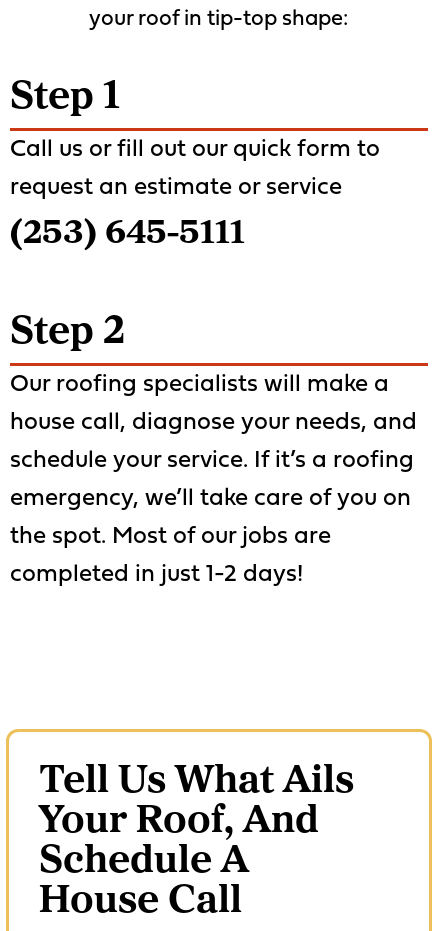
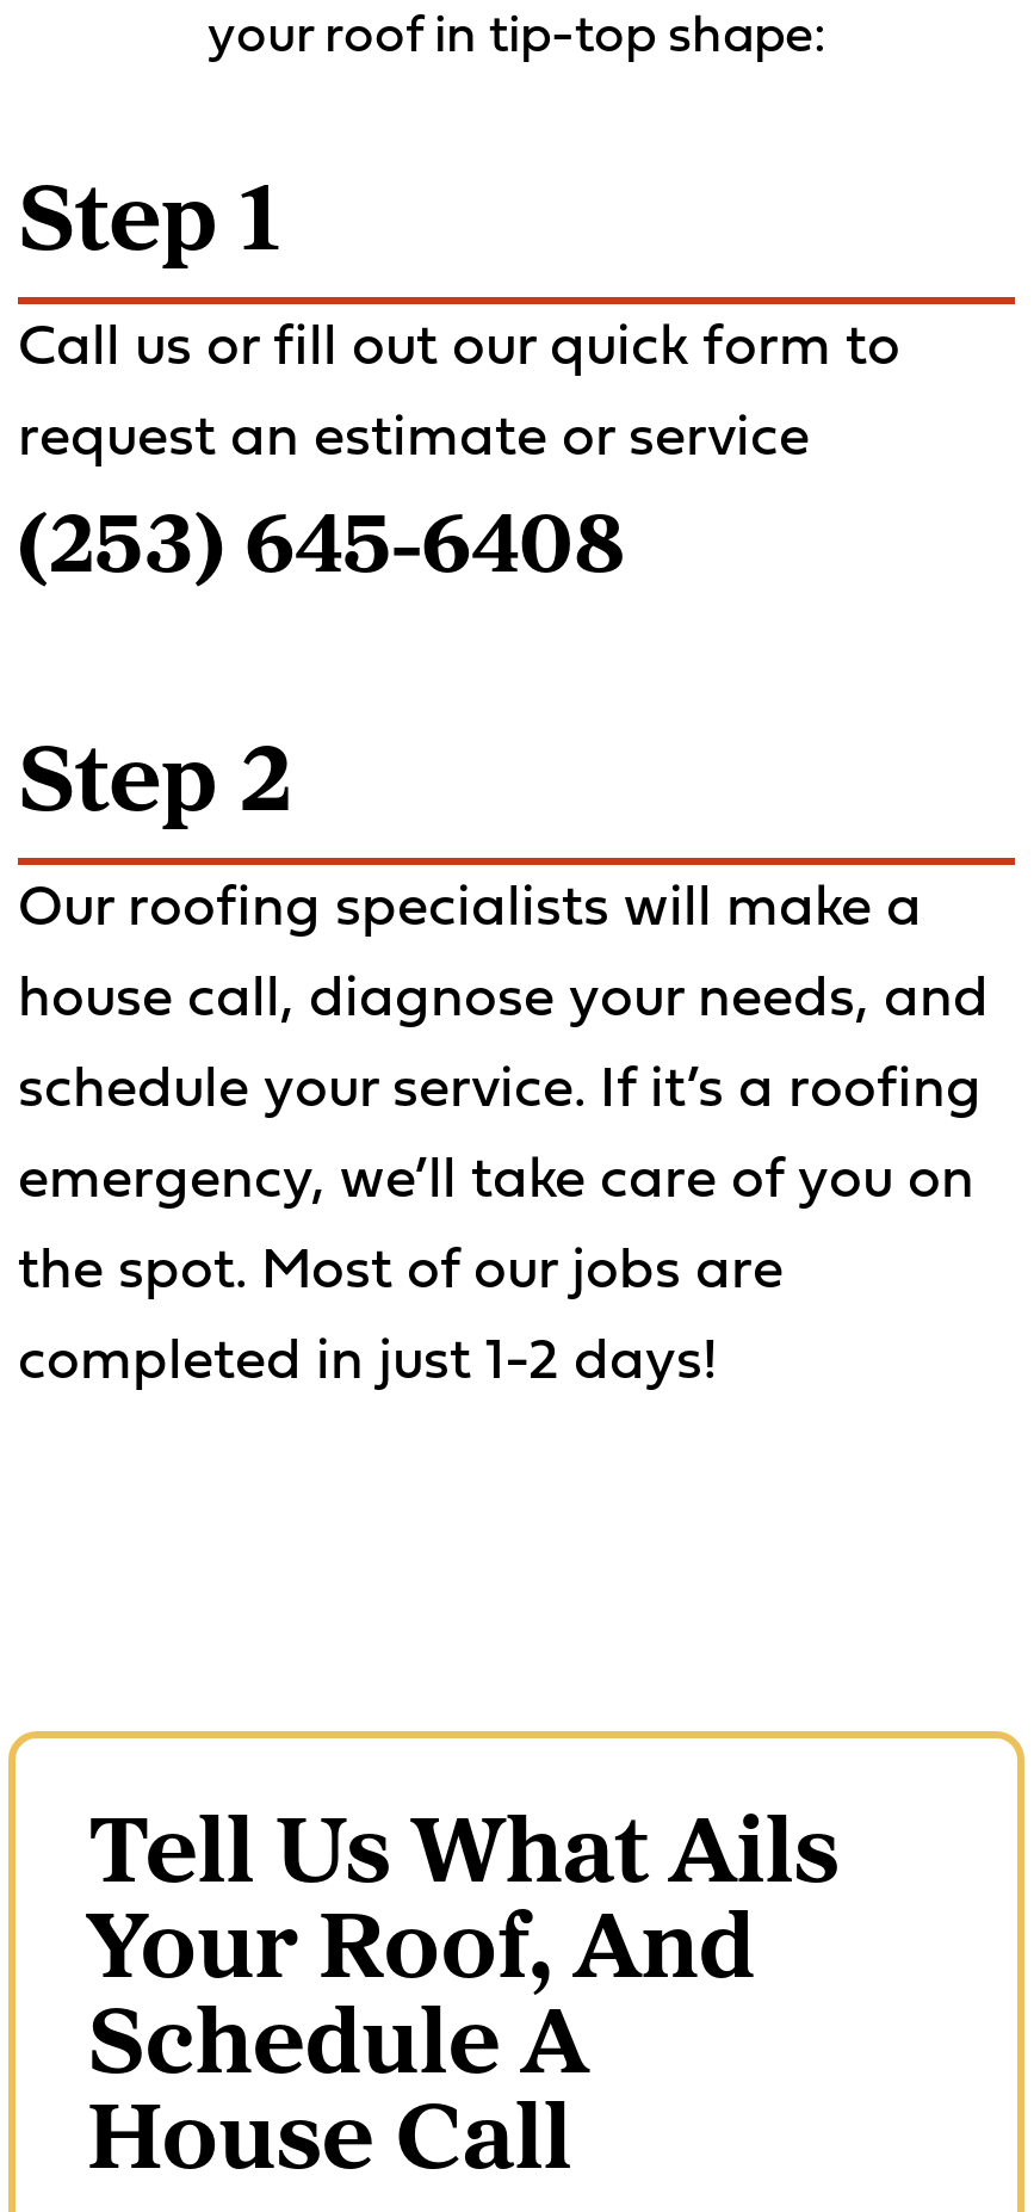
[10,217,245,252] (253) 645-5111 -> [18,510,626,594] (253) 645-6408

